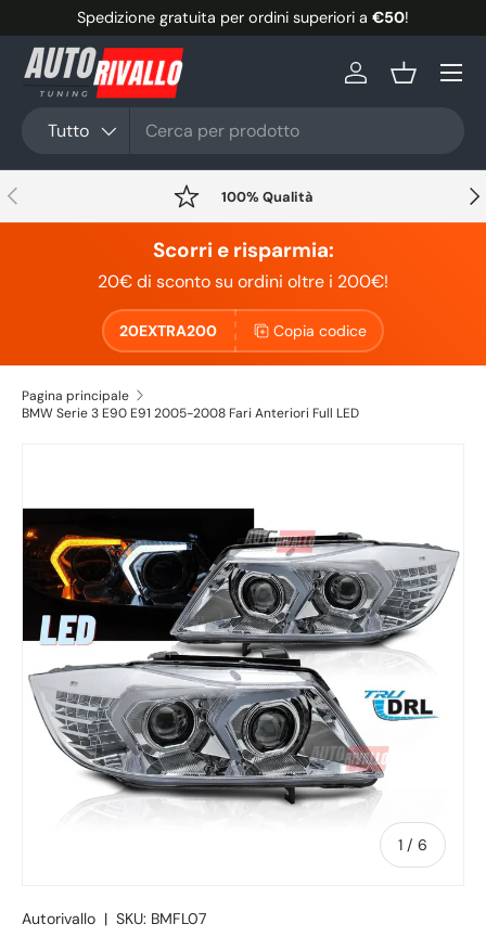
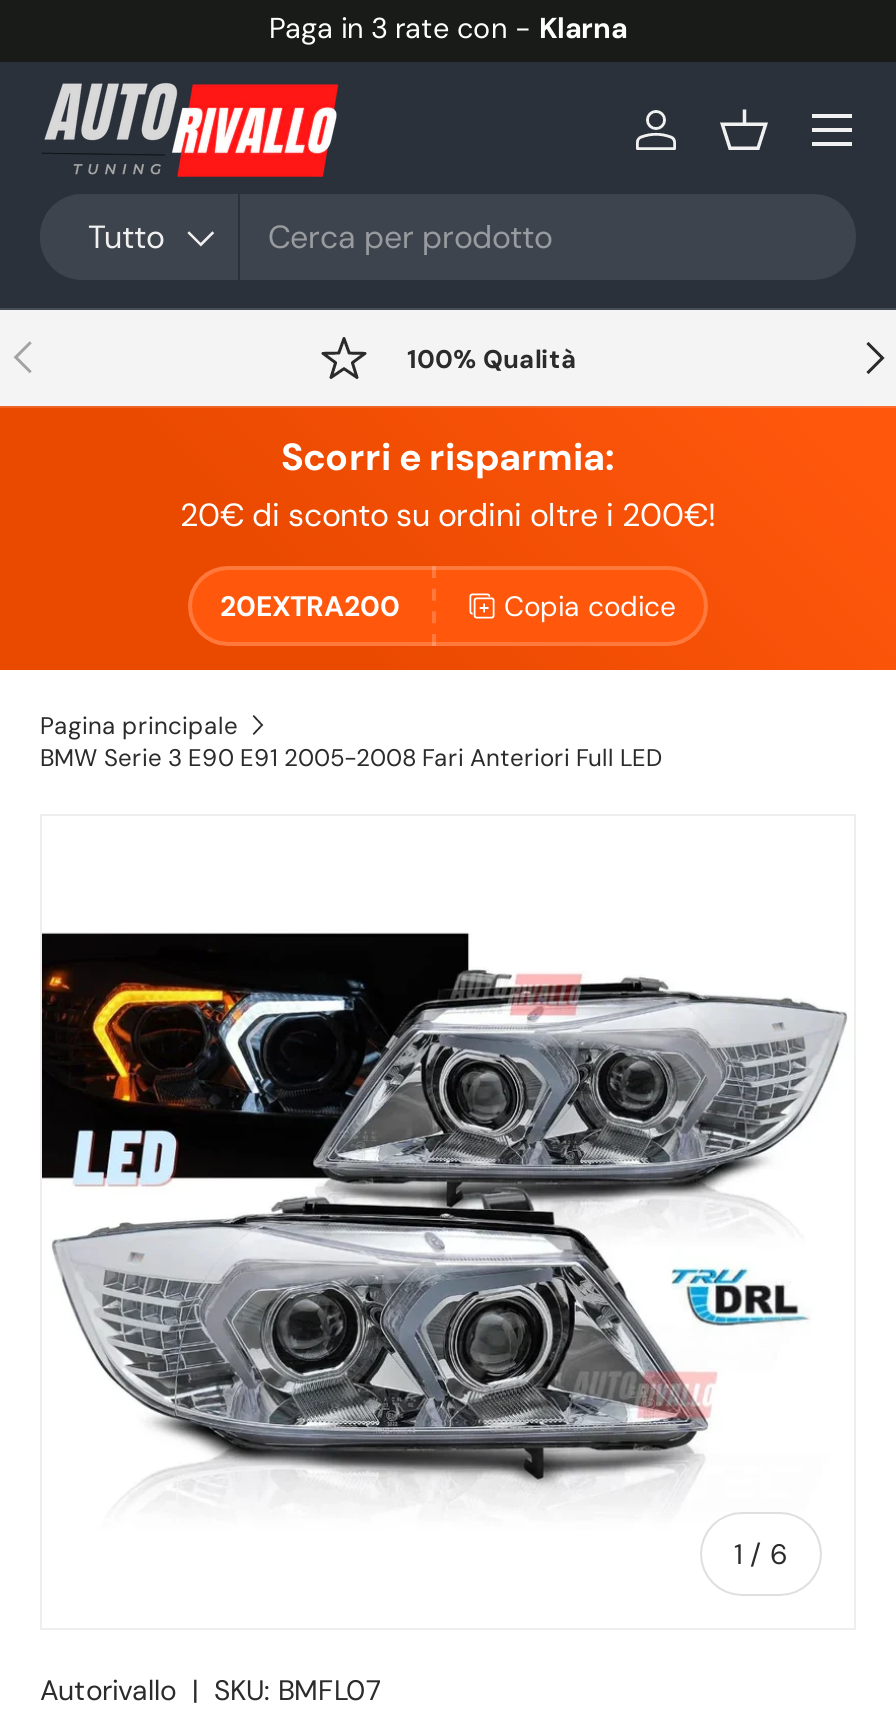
[77,8,409,27] Spedizione gratuita per ordini superiori a €50! -> [269,10,627,46] Paga in 3 rate con - Klarna

